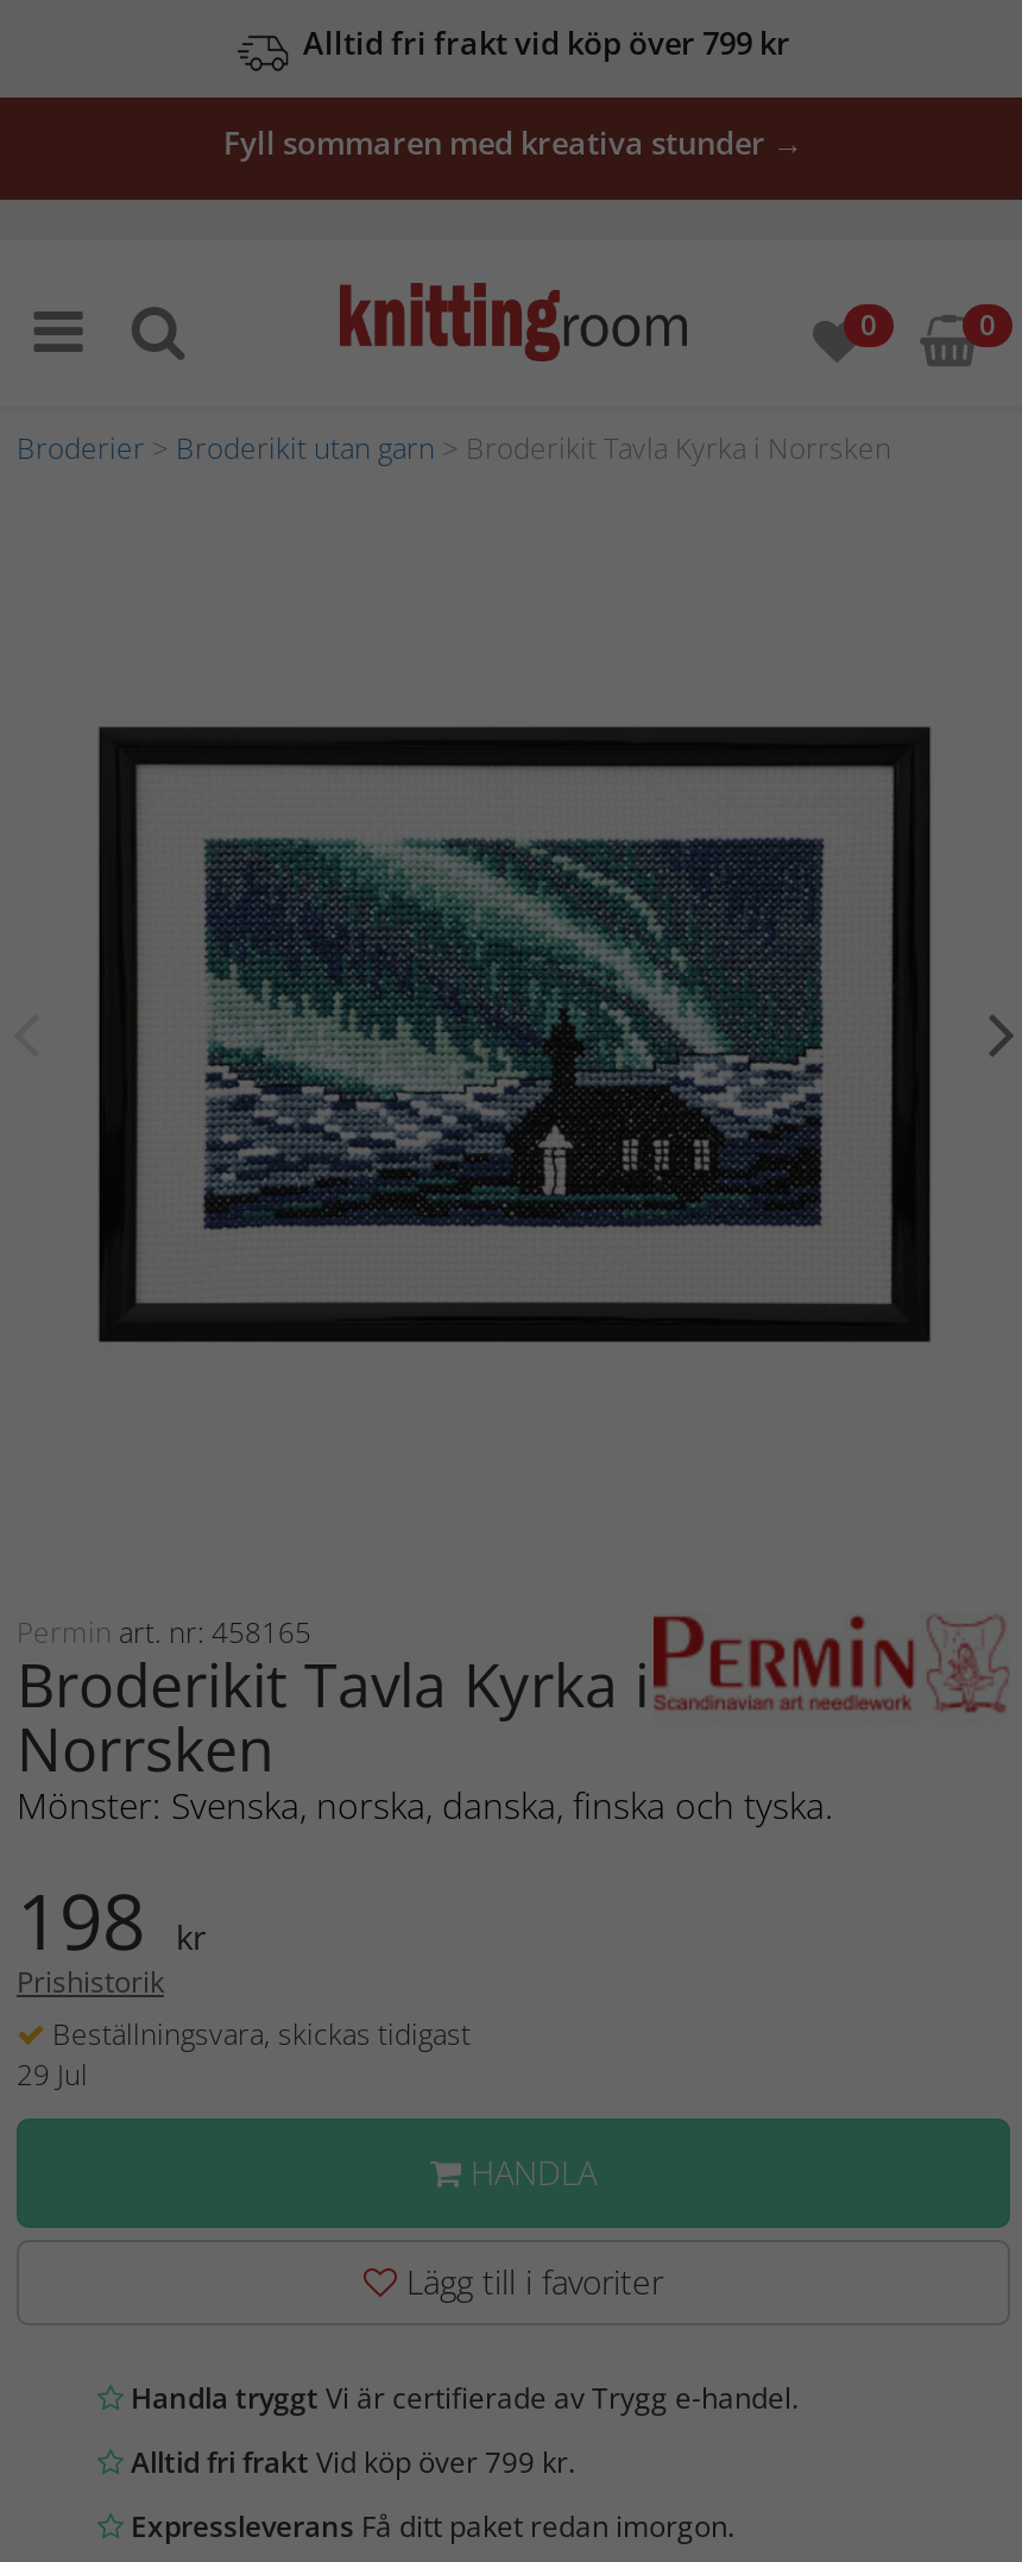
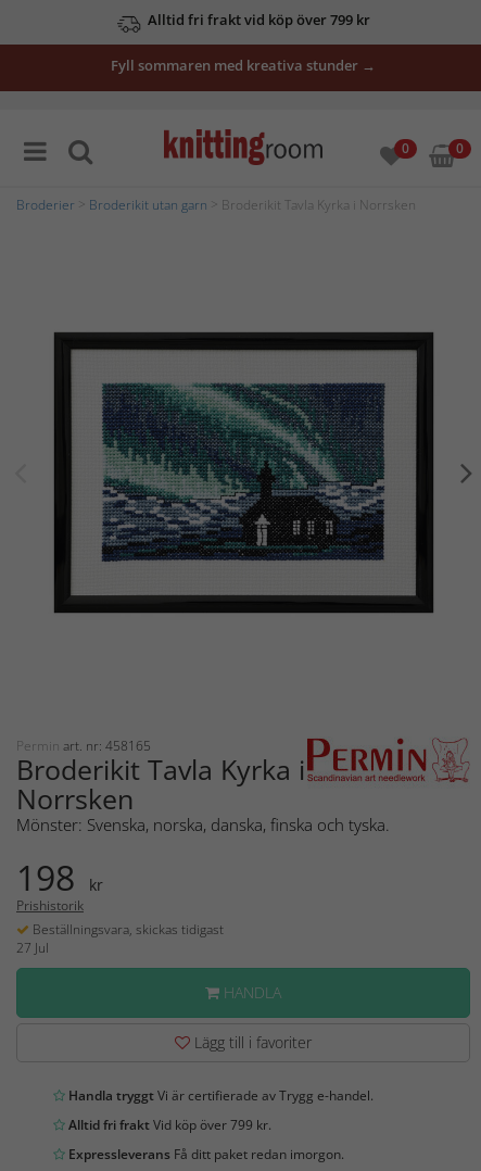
[17,2053,88,2094] 29 Jul -> [16,938,49,957] 27 Jul

